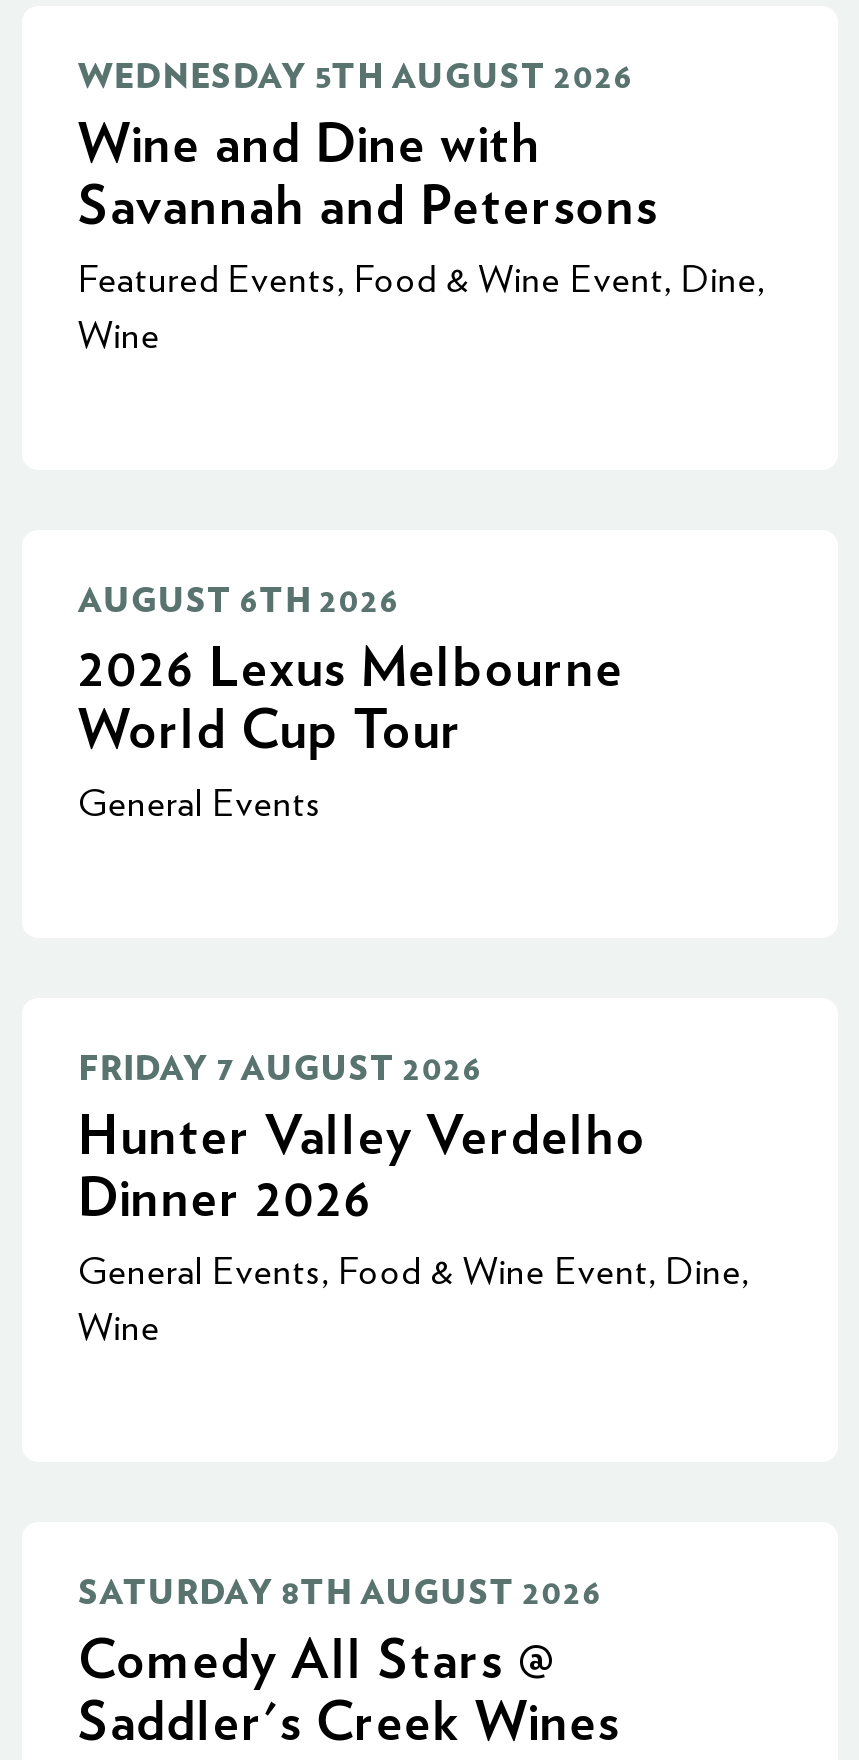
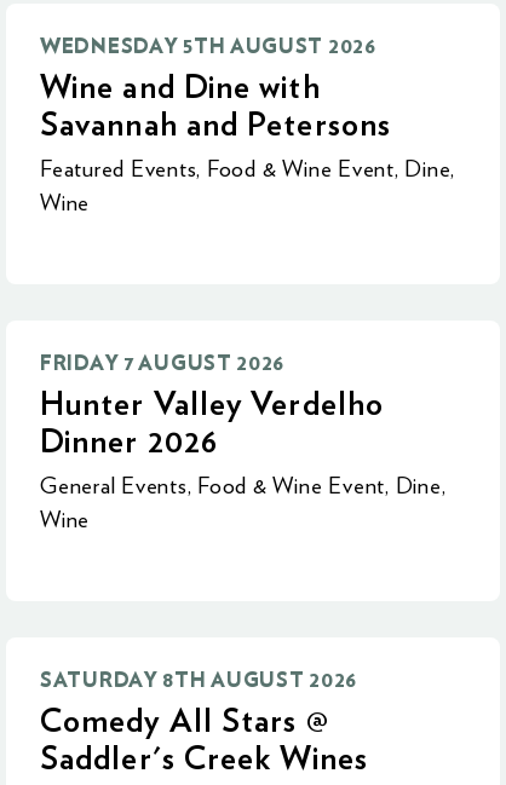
[78,584,624,824] AUGUST 6TH 2026 | 2026 Lexus Melbourne | World Cup Tour | General Events -> none

